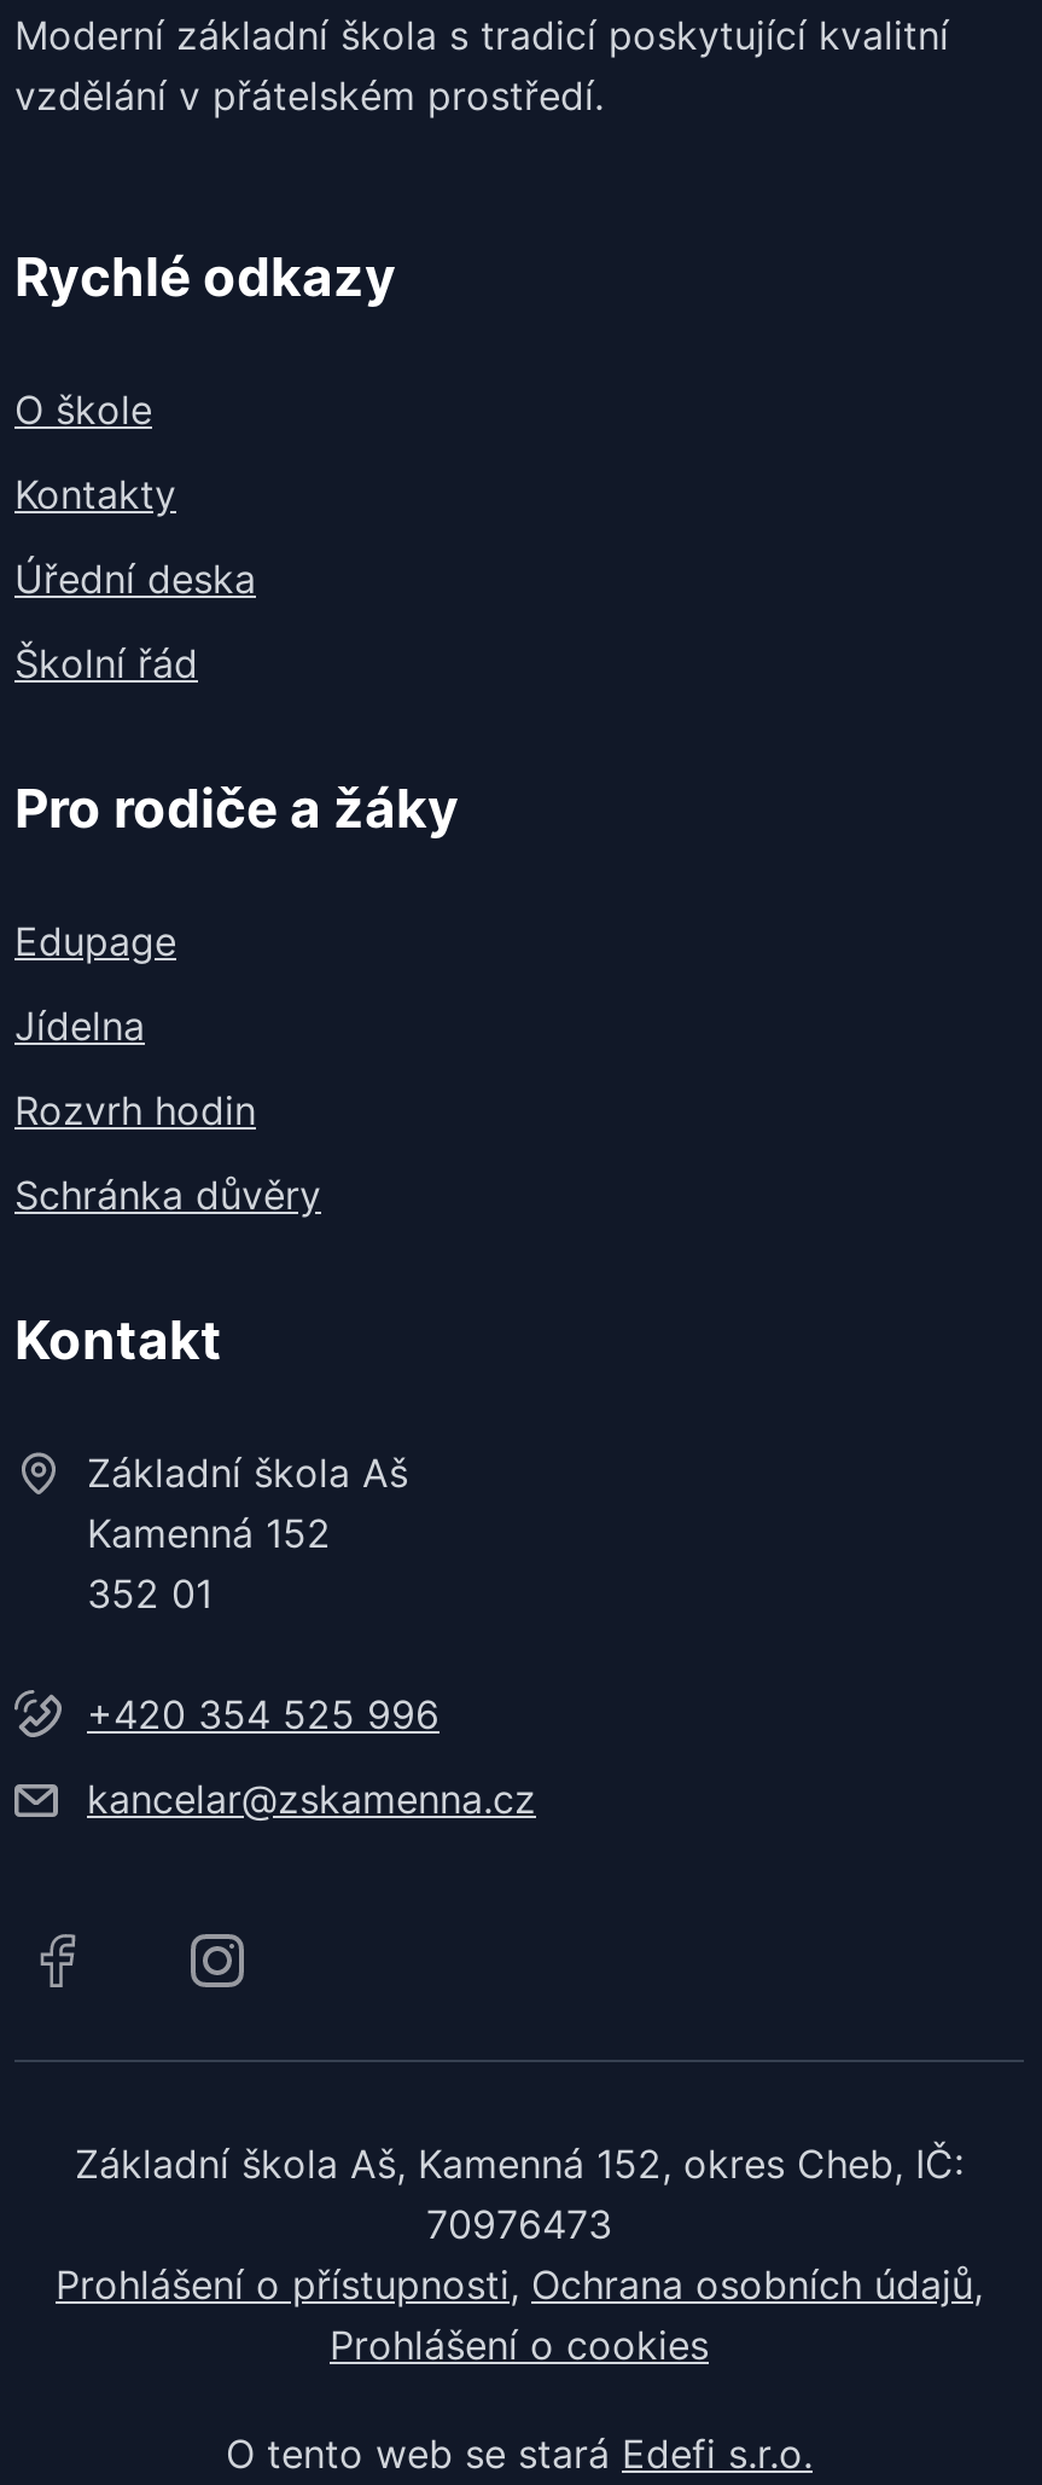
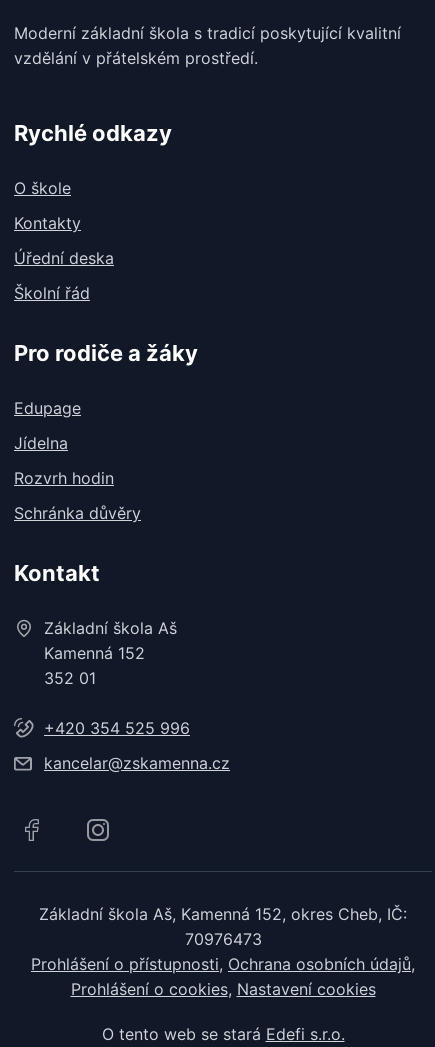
[330,2321,709,2370] Prohlášení o cookies -> [70,979,375,999] Prohlášení o cookies Nastavení cookies

